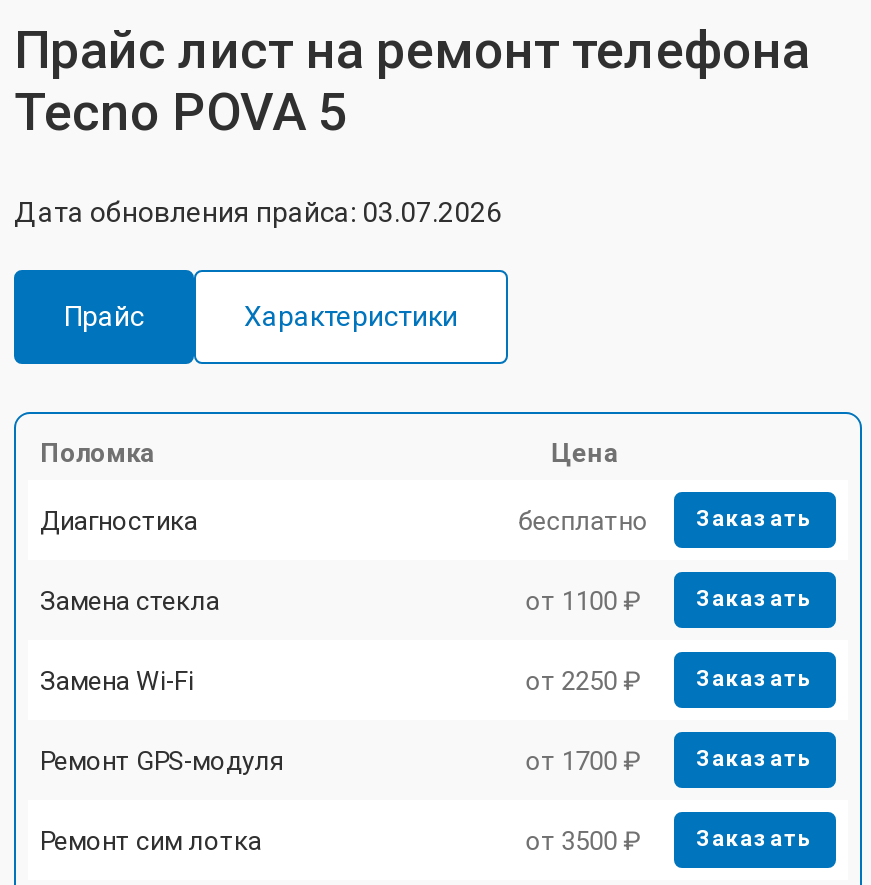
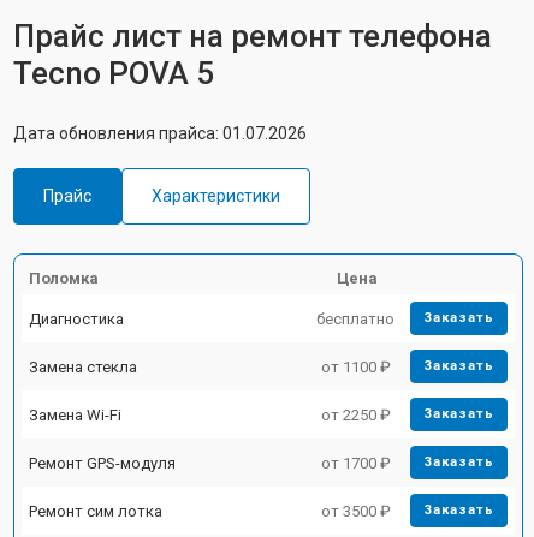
[14,196,502,228] Дата обновления прайса: 03.07.2026 -> [13,124,307,143] Дата обновления прайса: 01.07.2026

